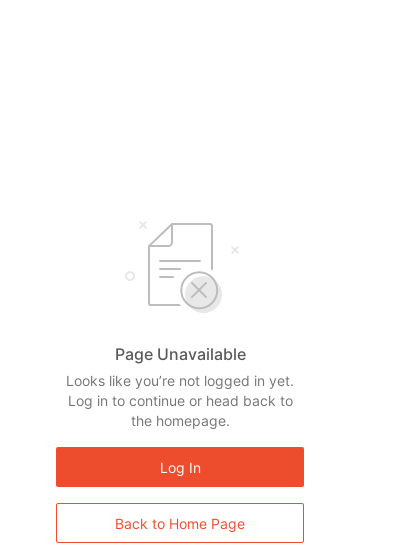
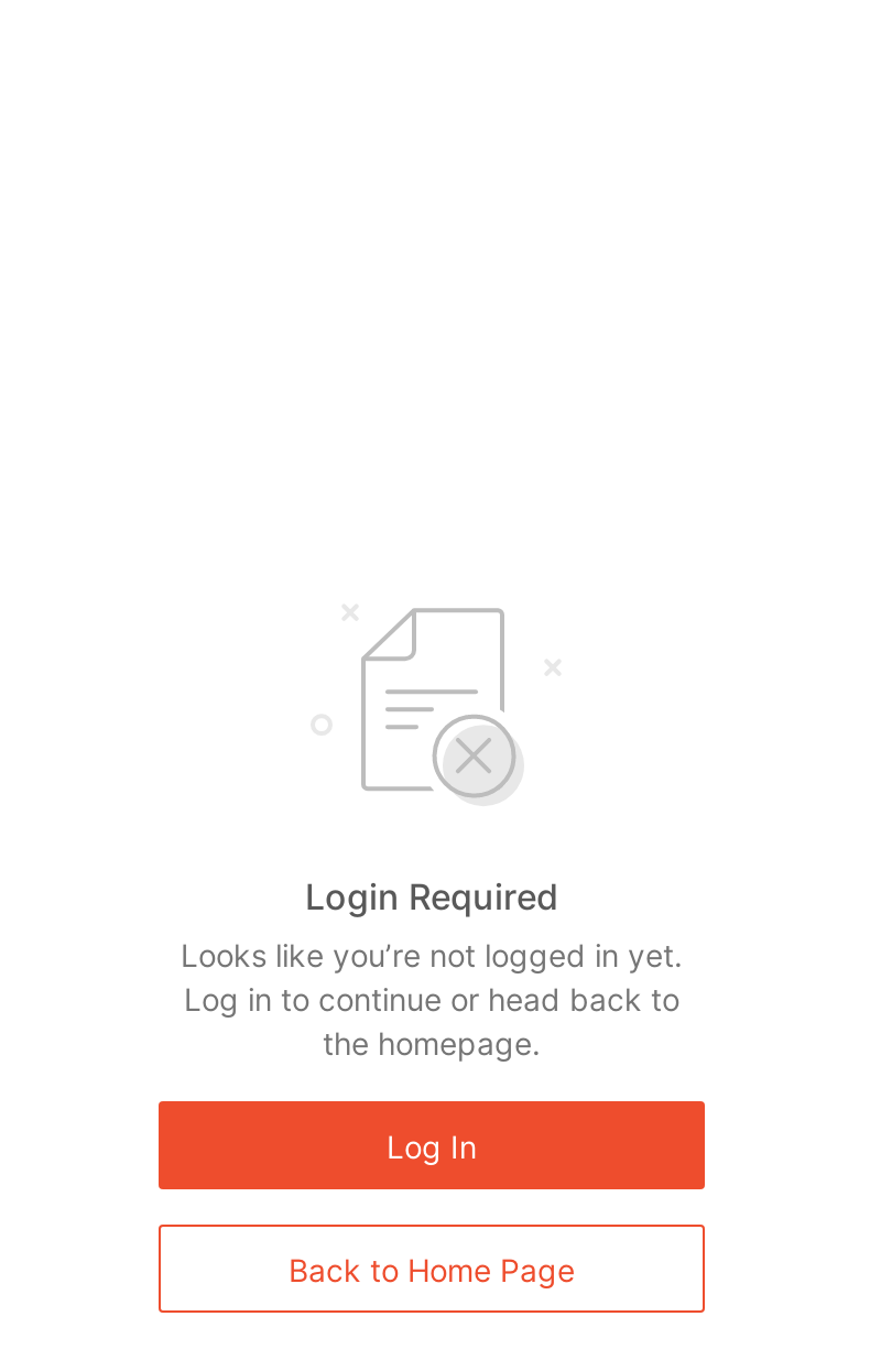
[114,344,245,364] Page Unavailable -> [305,874,558,918] Login Required

